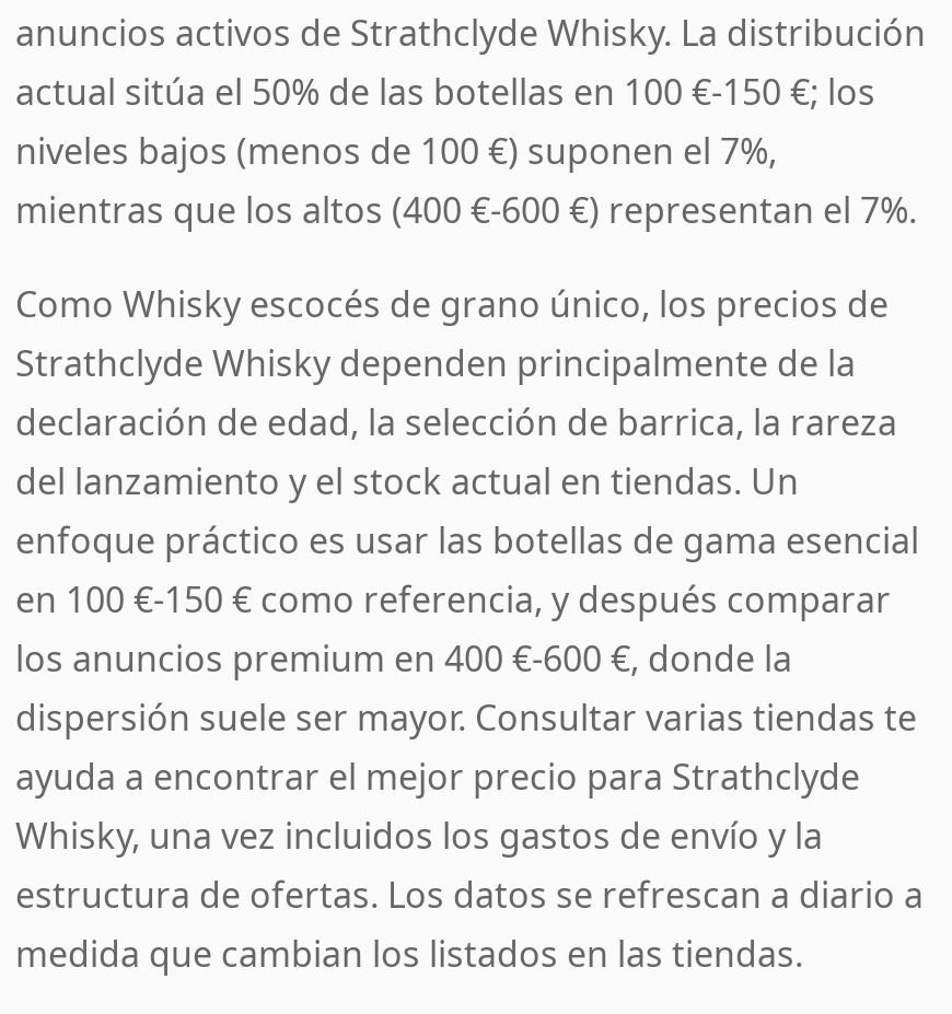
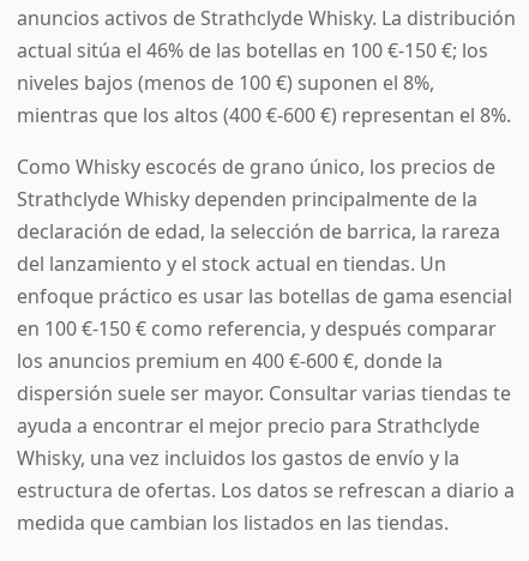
[15,67,875,116] actual sitúa el 50% de las botellas en 100 €-150 €; los -> [17,37,488,63] actual sitúa el 46% de las botellas en 100 €-150 €; los
[15,126,777,175] niveles bajos (menos de 100 €) suponen el 7%, -> [17,69,434,96] niveles bajos (menos de 100 €) suponen el 8%,
[15,186,917,234] mientras que los altos (400 €-600 €) representan el 7%. -> [17,102,511,128] mientras que los altos (400 €-600 €) representan el 8%.

